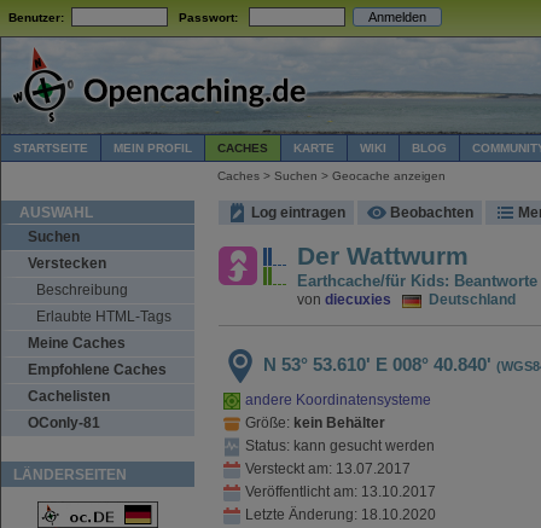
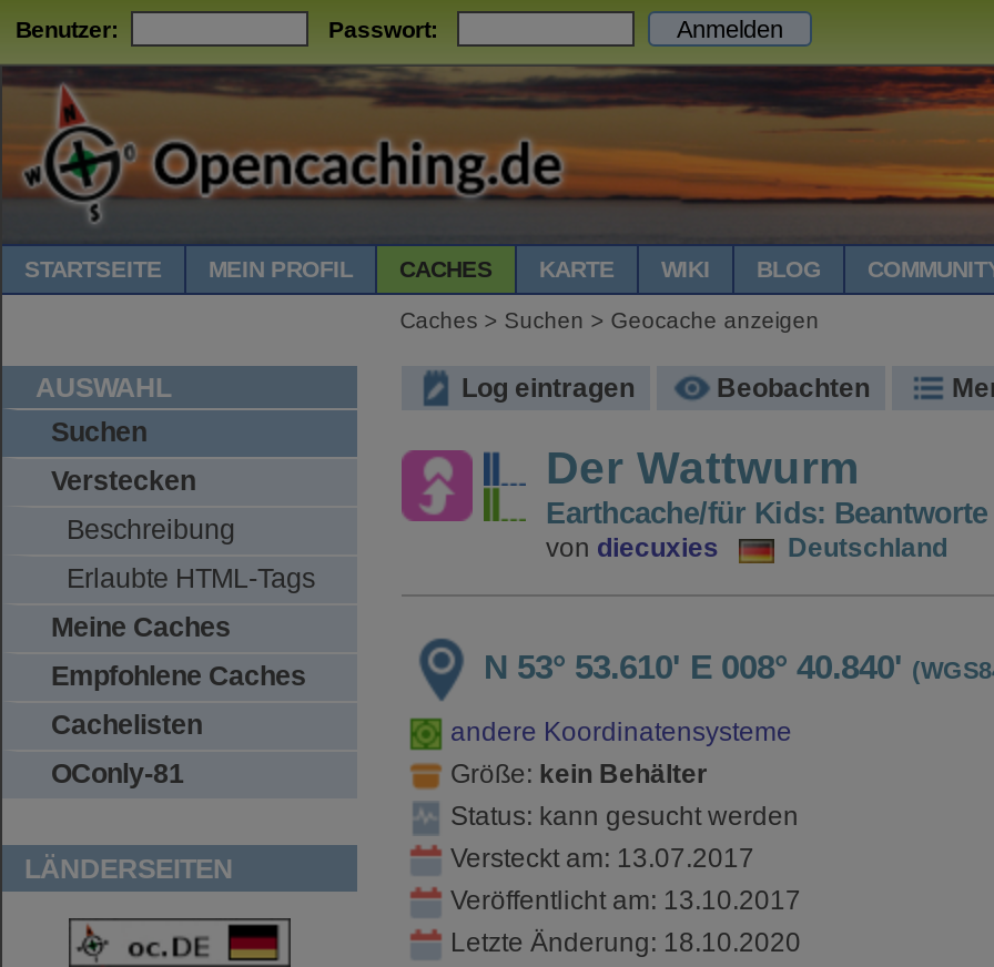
[4,36,537,134] [image] -> [7,64,987,244] [image]

